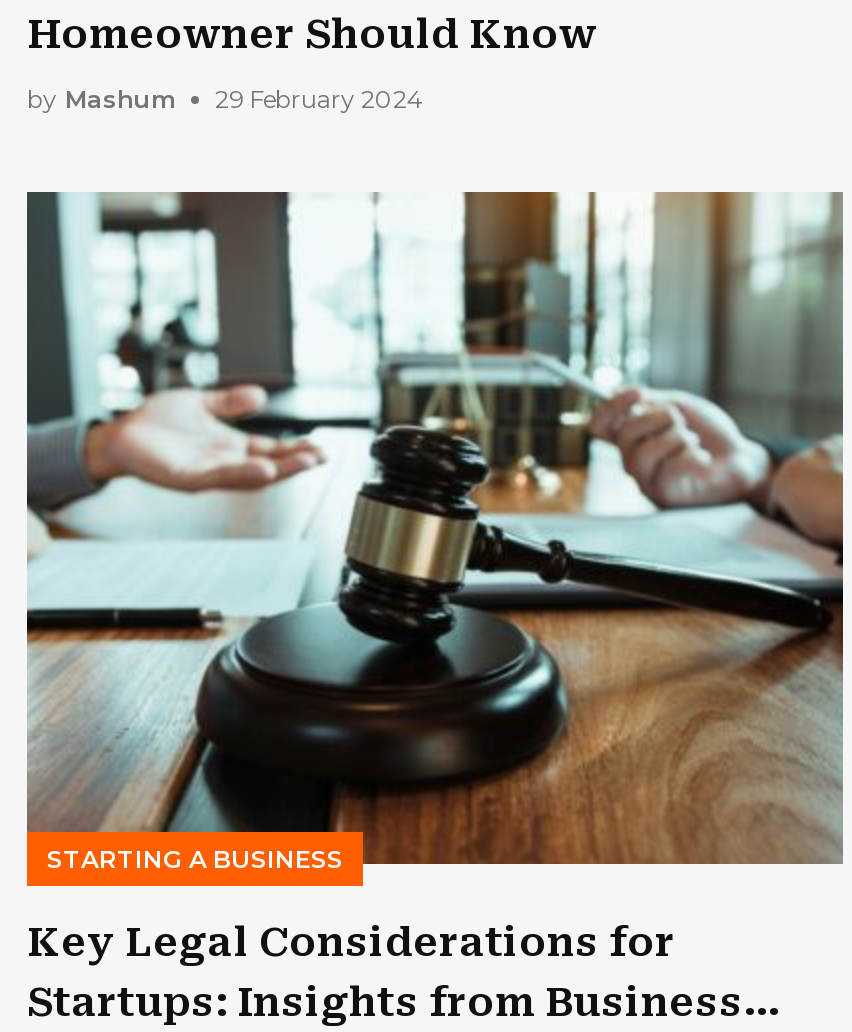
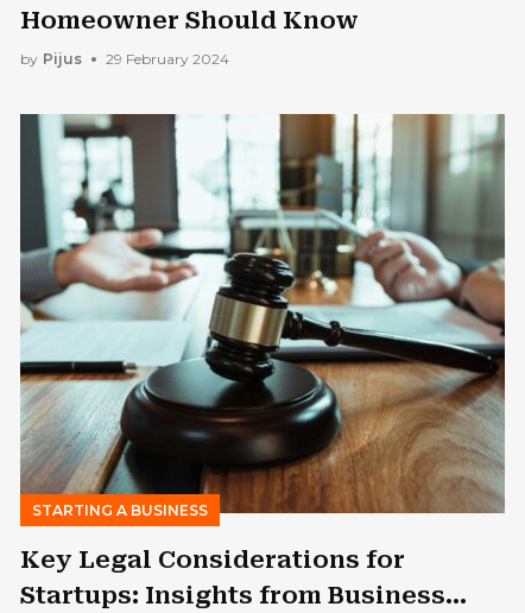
[27,84,175,114] by Mashum -> [20,50,82,68] by Pijus

